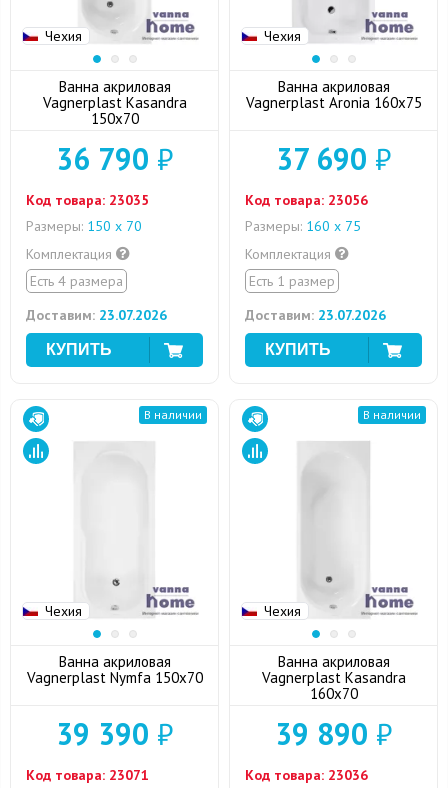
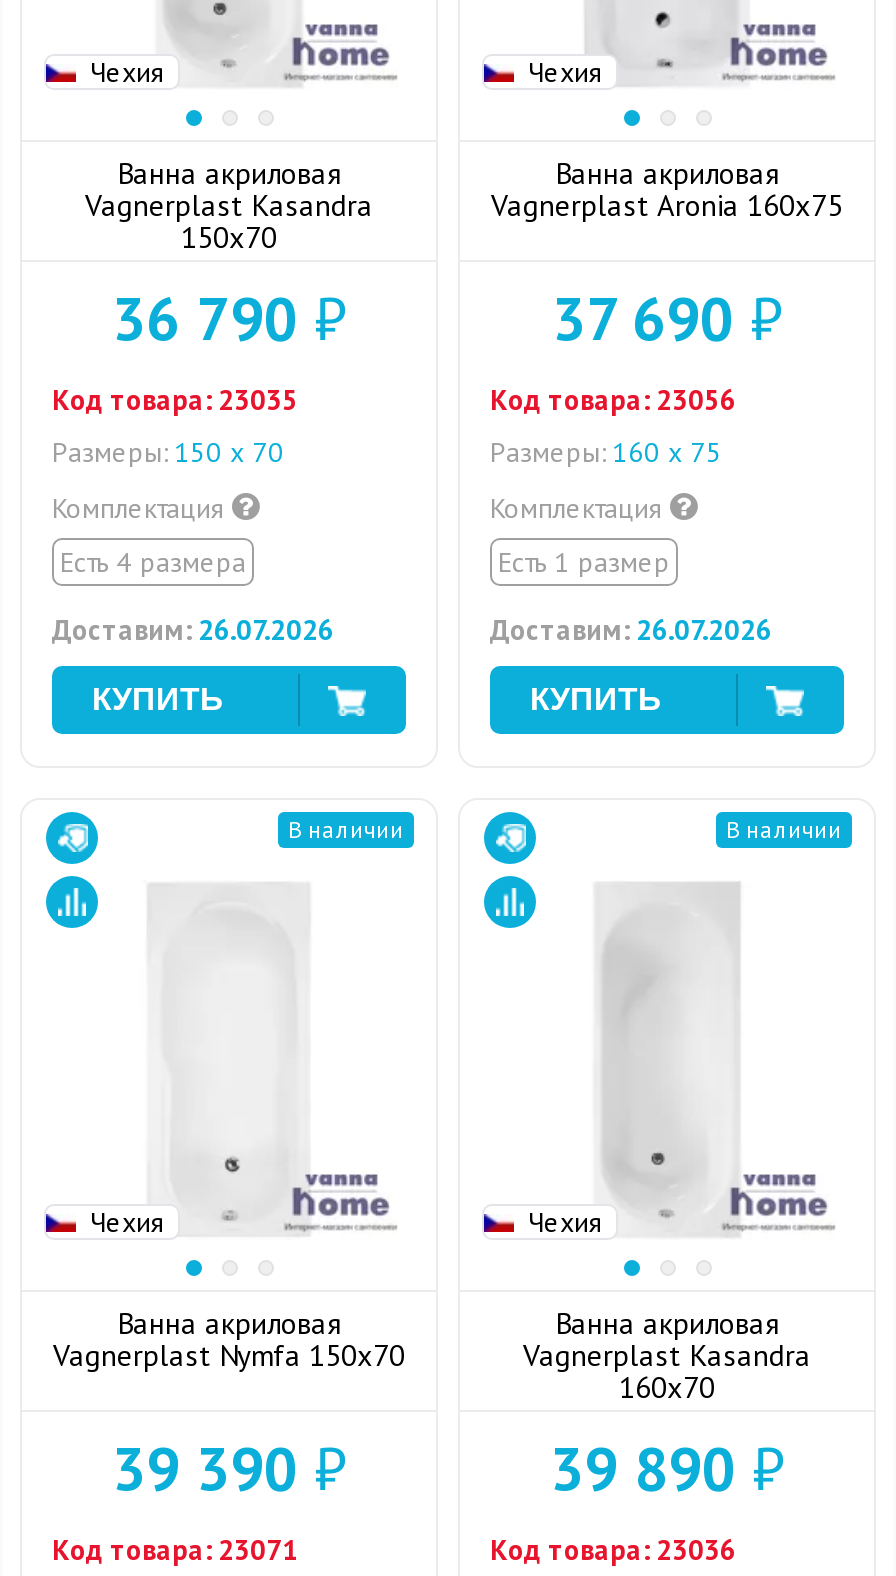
[26,306,167,324] Доставим: 23.07.2026 -> [52,612,334,648] Доставим: 26.07.2026
[245,306,386,324] Доставим: 23.07.2026 -> [490,612,772,648] Доставим: 26.07.2026

